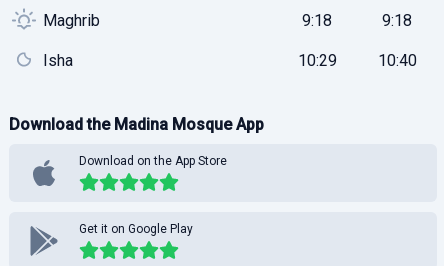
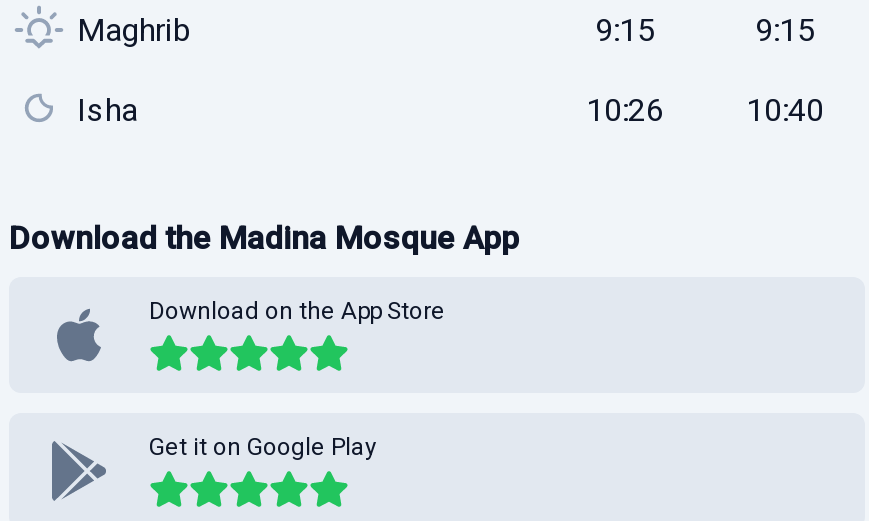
[302,10,332,29] 9:18 -> [595,10,655,48] 9:15
[382,10,412,29] 9:18 -> [755,10,815,48] 9:15
[297,50,336,69] 10:29 -> [586,90,664,128] 10:26

